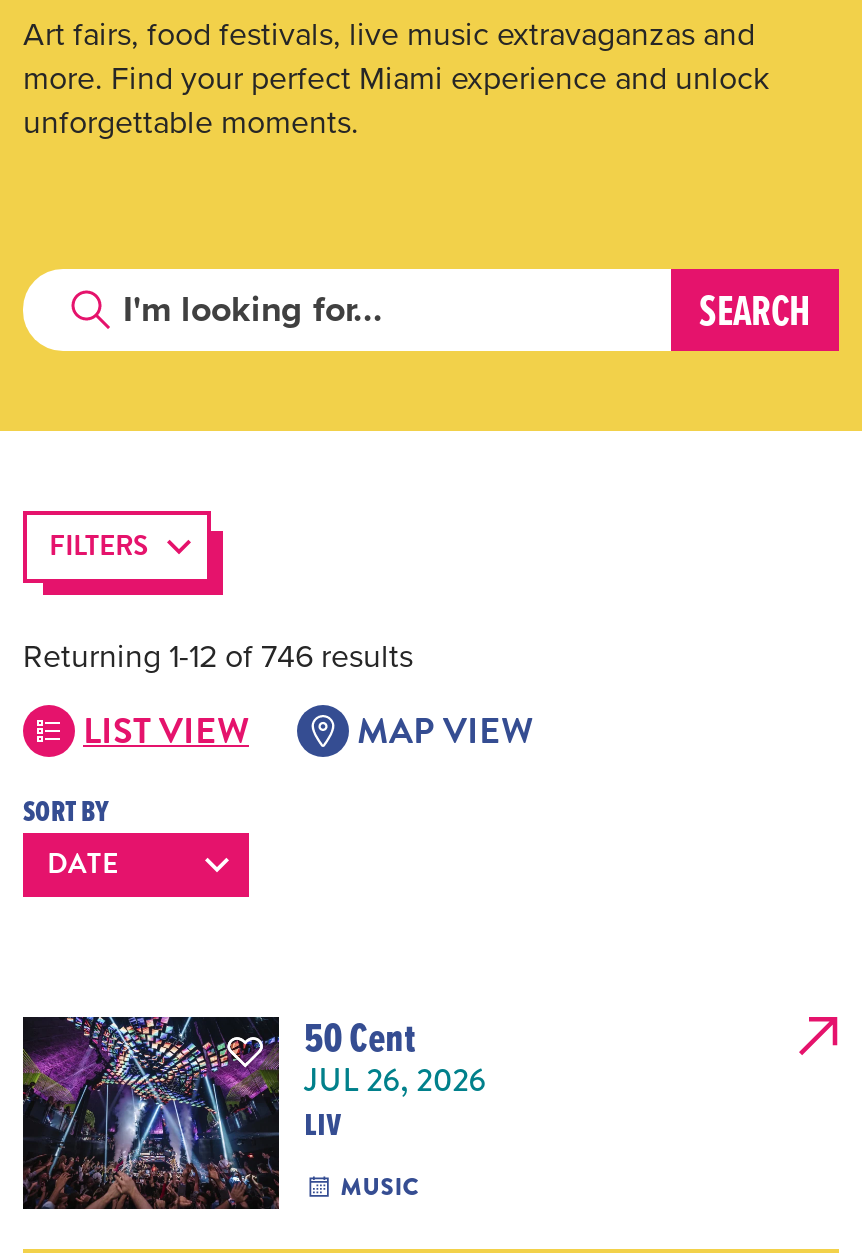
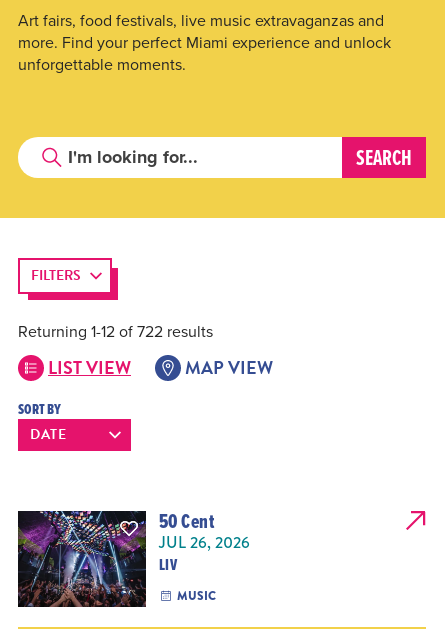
[23,633,413,679] Returning 1-12 of 746 results -> [18,320,213,342] Returning 1-12 of 722 results

